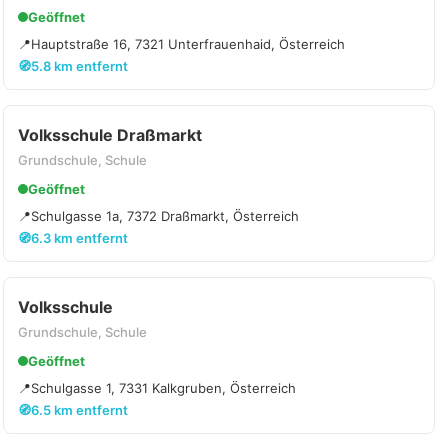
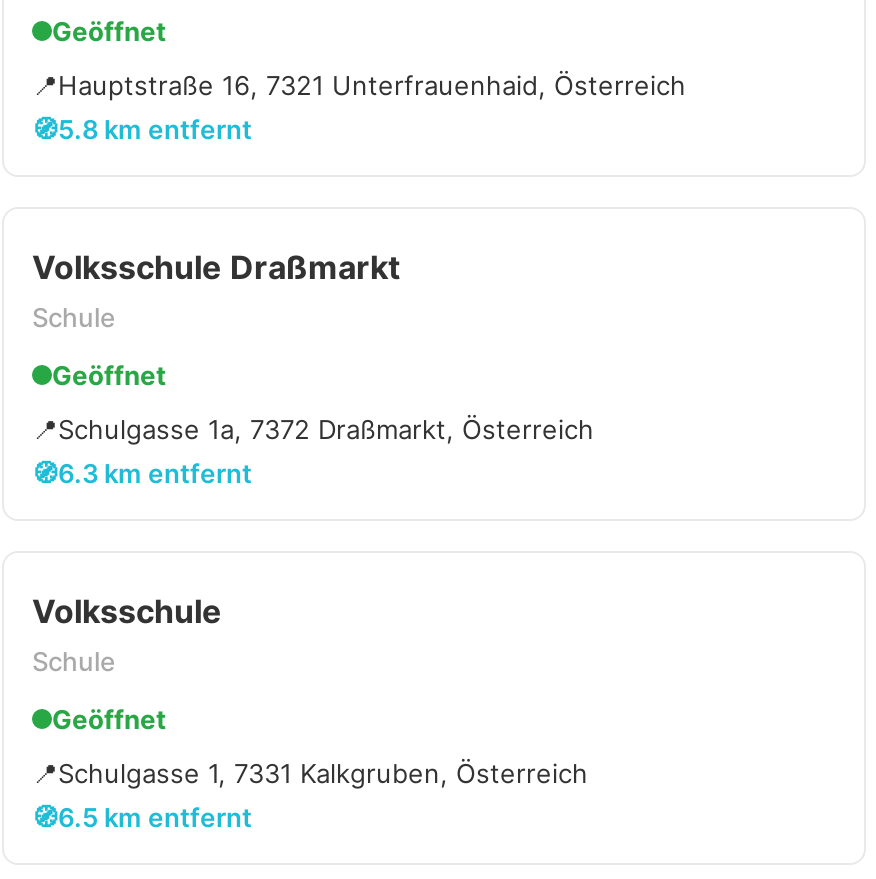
[18,152,147,168] Grundschule, Schule -> [32,301,116,333] Schule
[18,324,147,340] Grundschule, Schule -> [32,645,116,677] Schule

